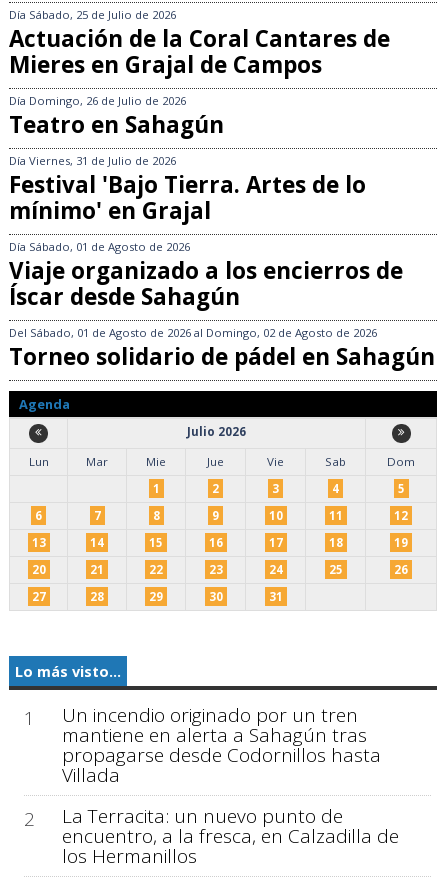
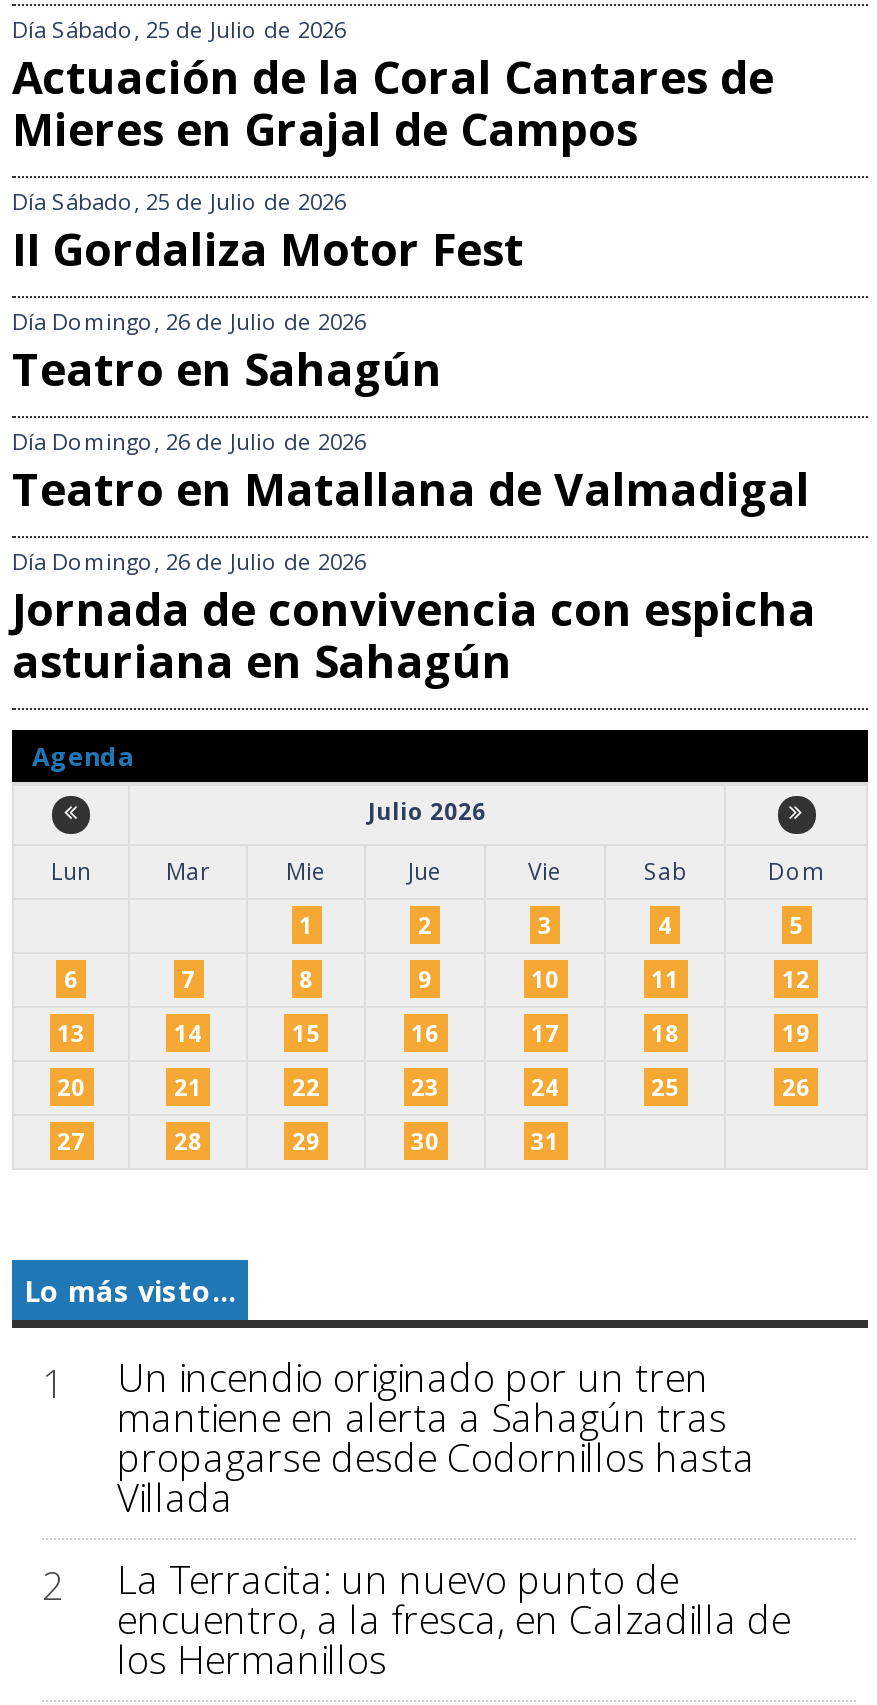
none -> [12,186,524,280] Día Sábado, 25 de Julio de 2026 | II Gordaliza Motor Fest
moved [9,93,224,140] -> [12,306,442,400]: Día Domingo, 26 de Julio de 2026 | Teatro en Sahagún
[9,153,435,372] Día Viernes, 31 de Julio de 2026 | Festival 'Bajo Tierra. Artes de lo | mínimo' en Grajal | Día Sábado, 01 de Agosto de 2026 | Viaje organizado a los encierros de | Íscar desde Sahagún | Del Sábado, 01 de Agosto de 2026 al Domingo, 02 de Agosto de 2026 | Torneo solidario de pádel en Sahagún -> [12,426,816,692] Día Domingo, 26 de Julio de 2026 | Teatro en Matallana de Valmadigal | Día Domingo, 26 de Julio de 2026 | Jornada de convivencia con espicha | asturiana en Sahagún

